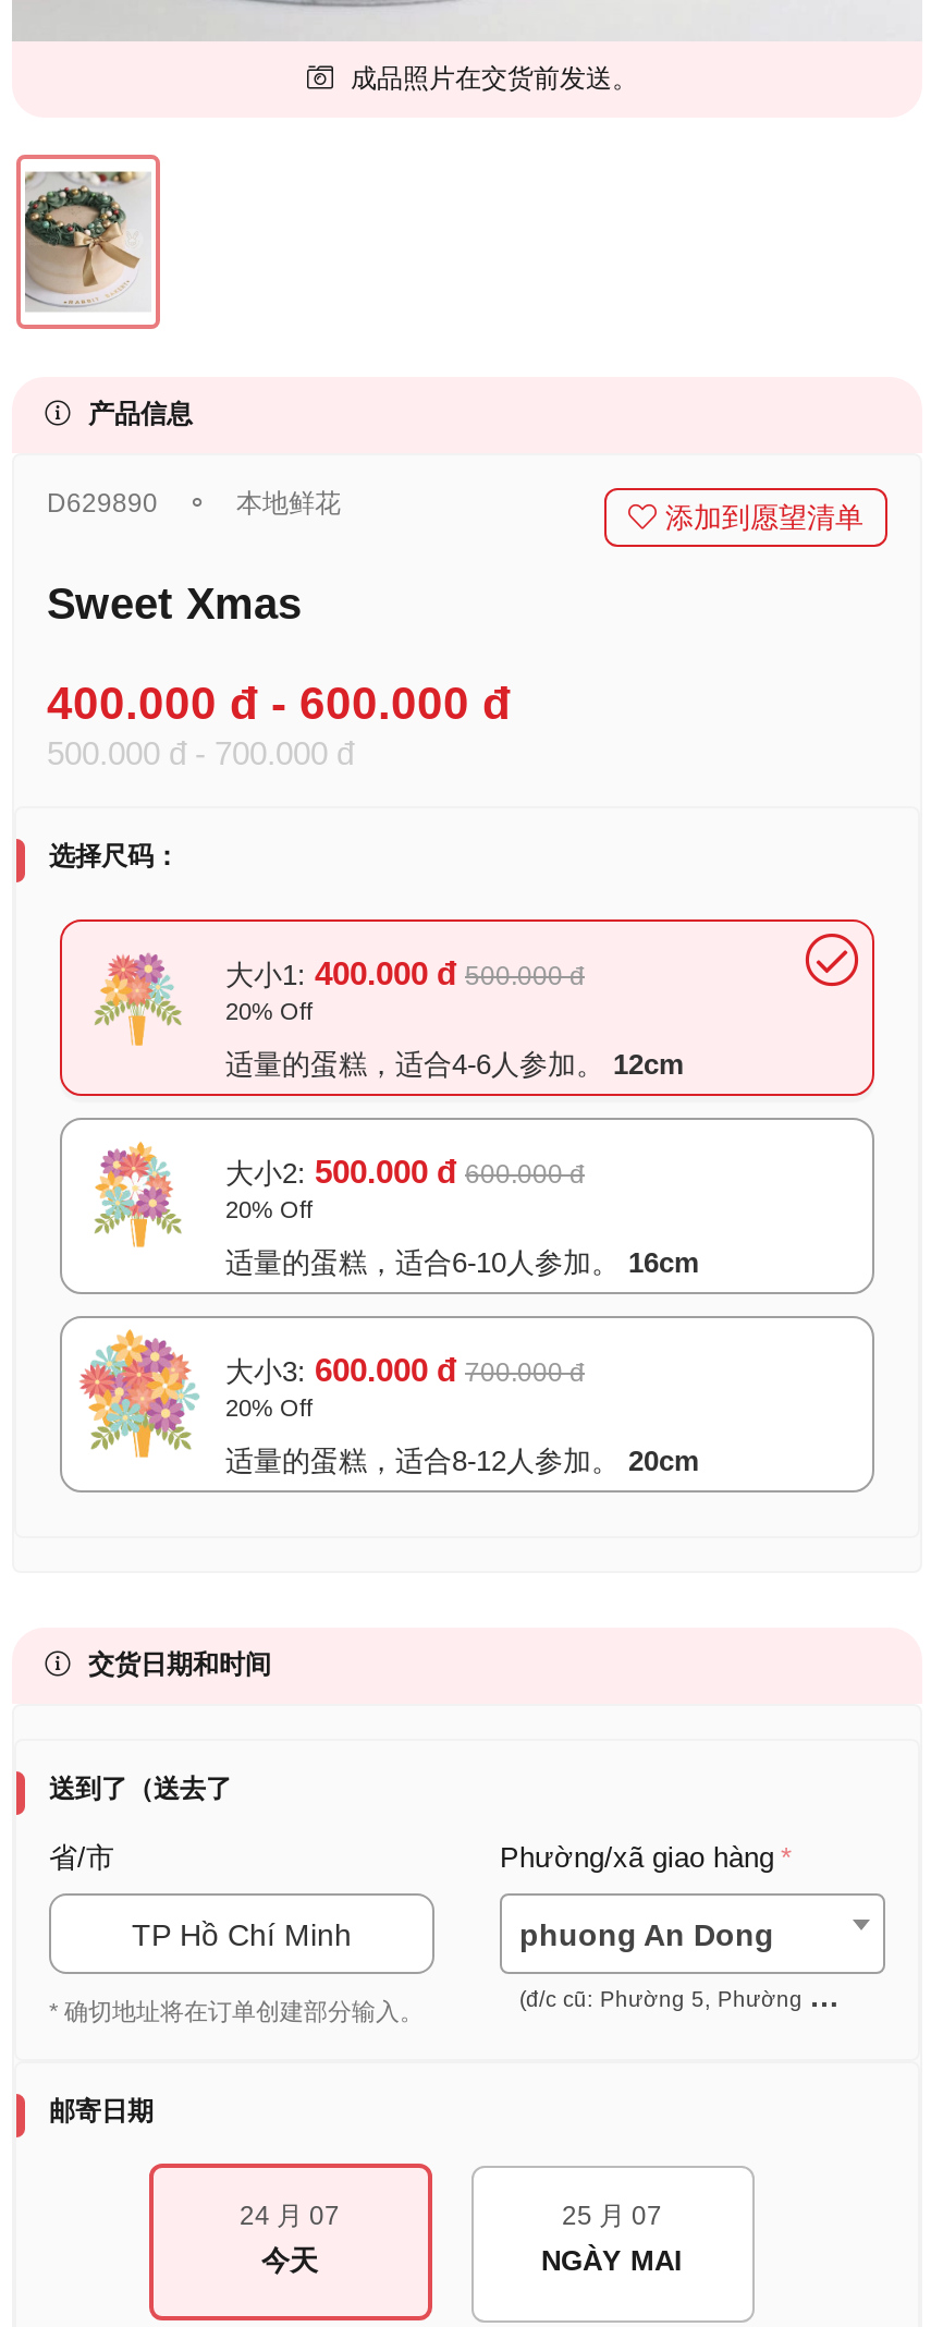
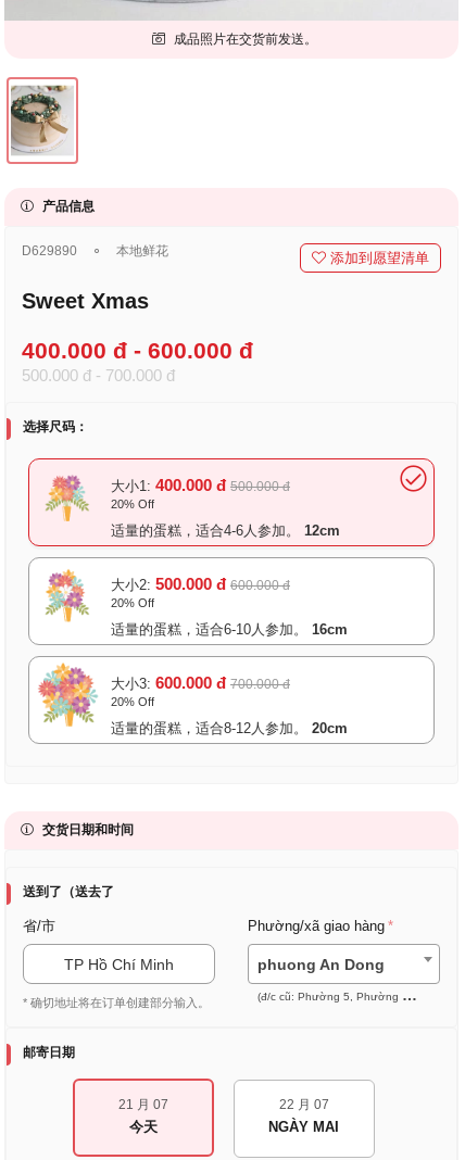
[240,2201,340,2232] 24 月 07 -> [118,1097,168,1112] 21 月 07
[562,2201,662,2232] 25 月 07 -> [279,1097,329,1112] 22 月 07

